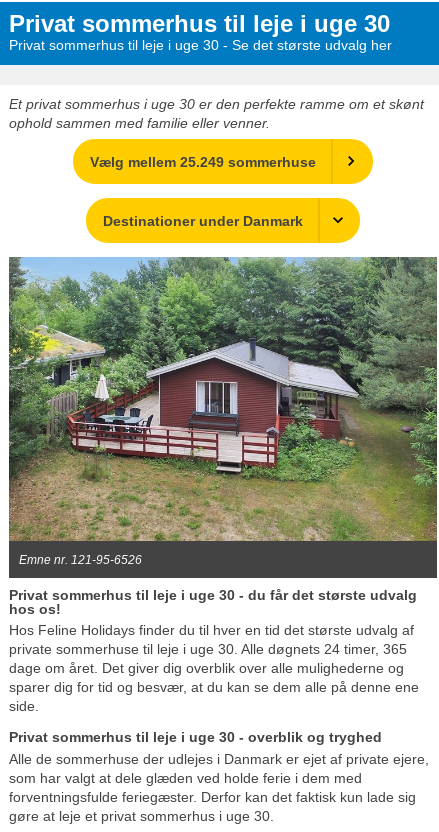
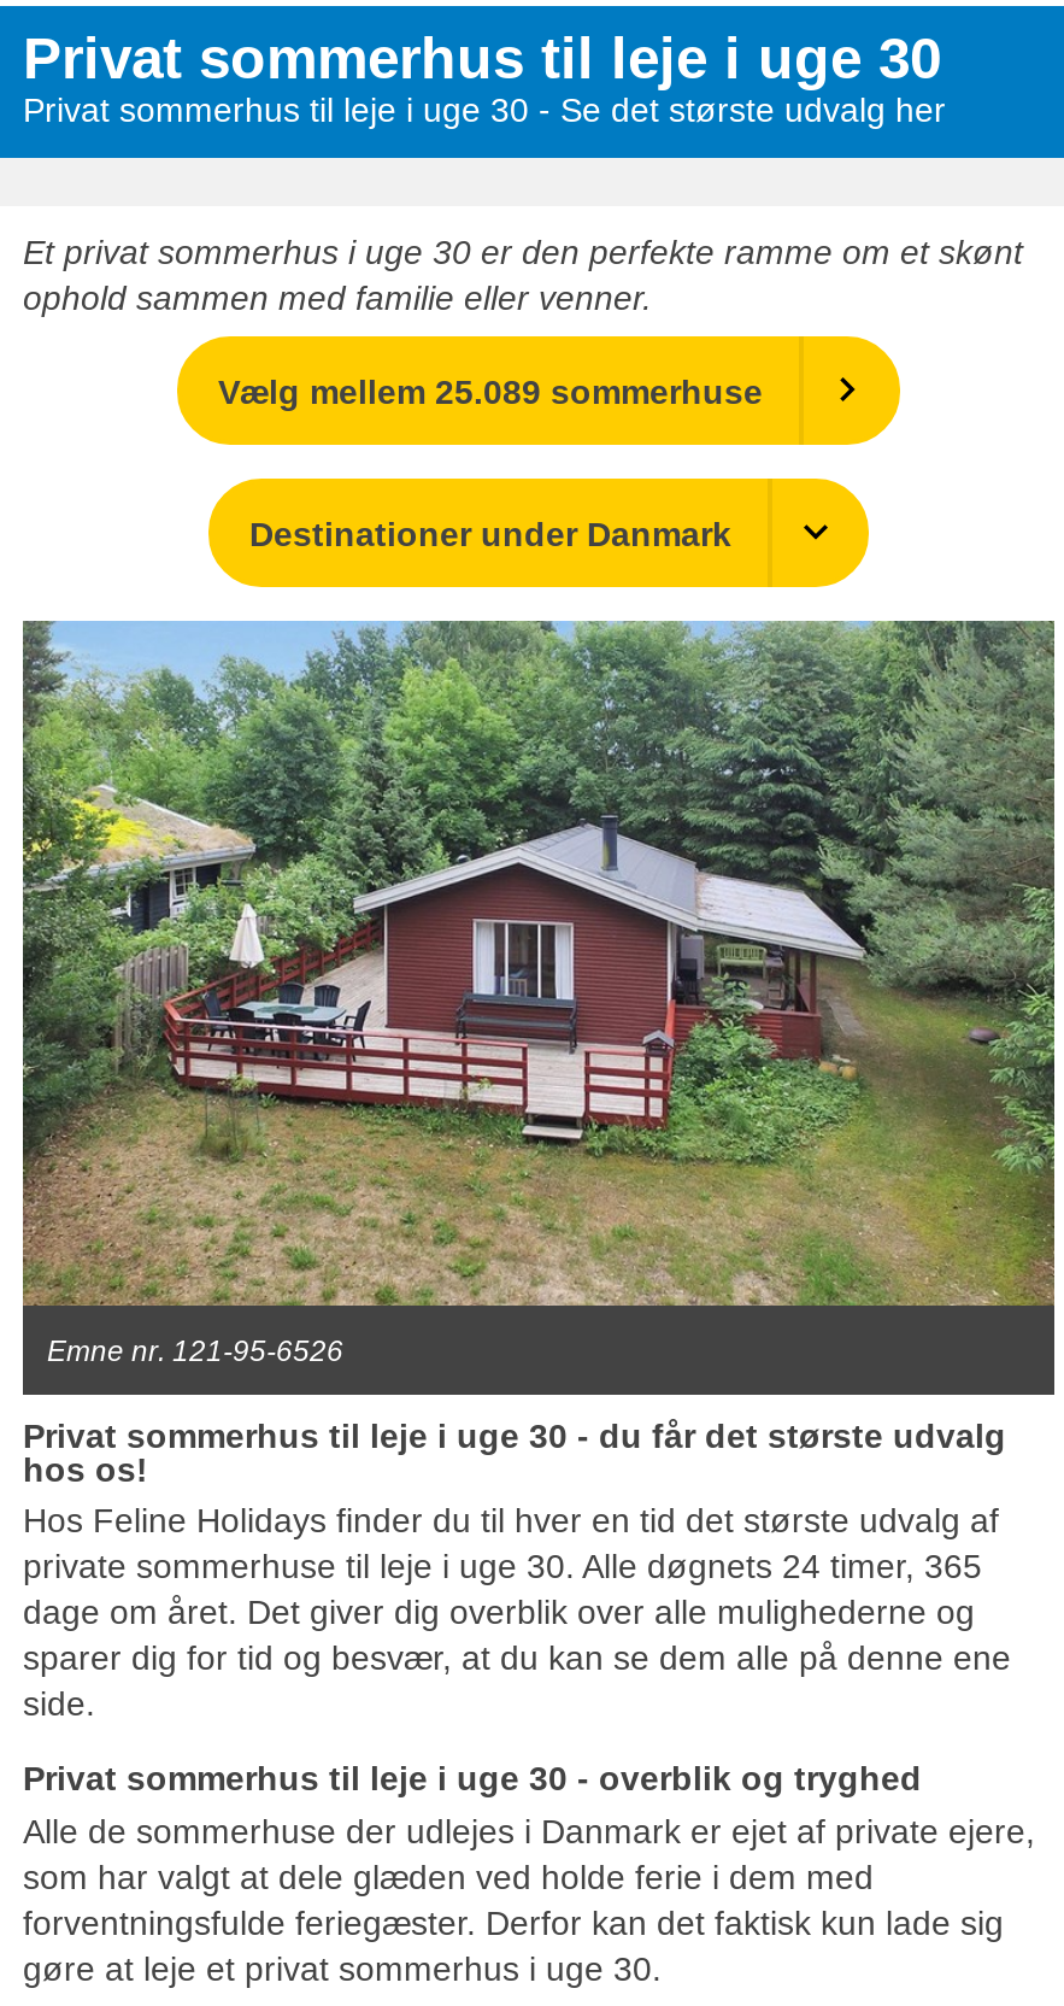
[90,154,316,170] Vælg mellem 25.249 sommerhuse -> [218,372,763,411] Vælg mellem 25.089 sommerhuse

